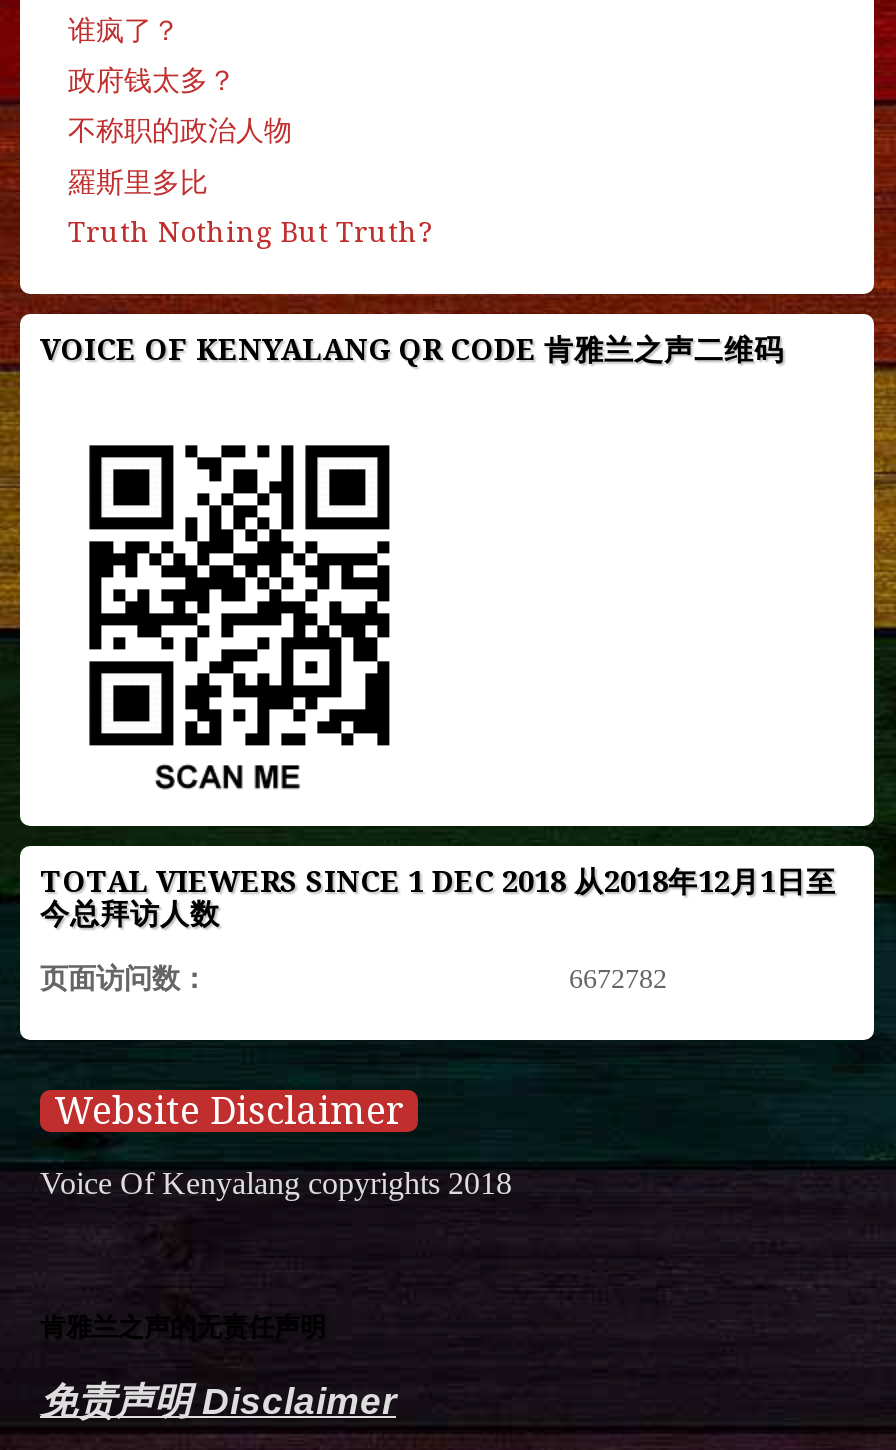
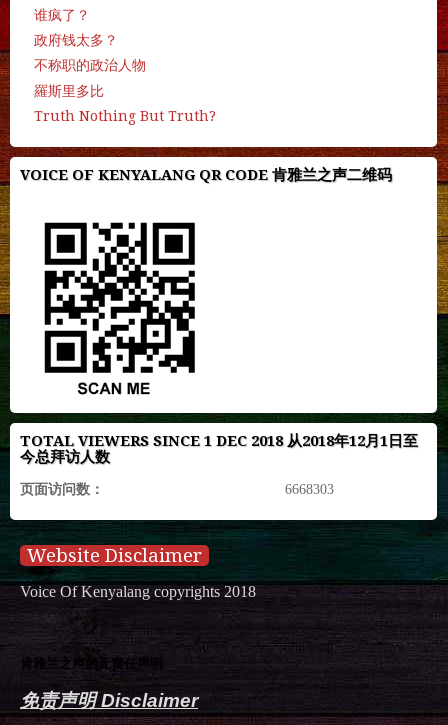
[569,964,667,994] 6672782 -> [284,482,333,497] 6668303

